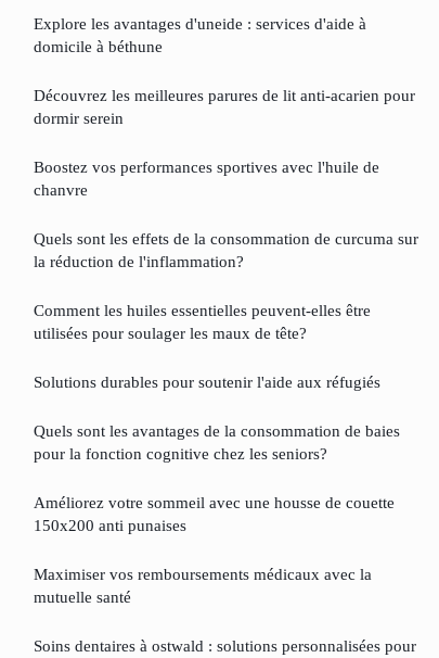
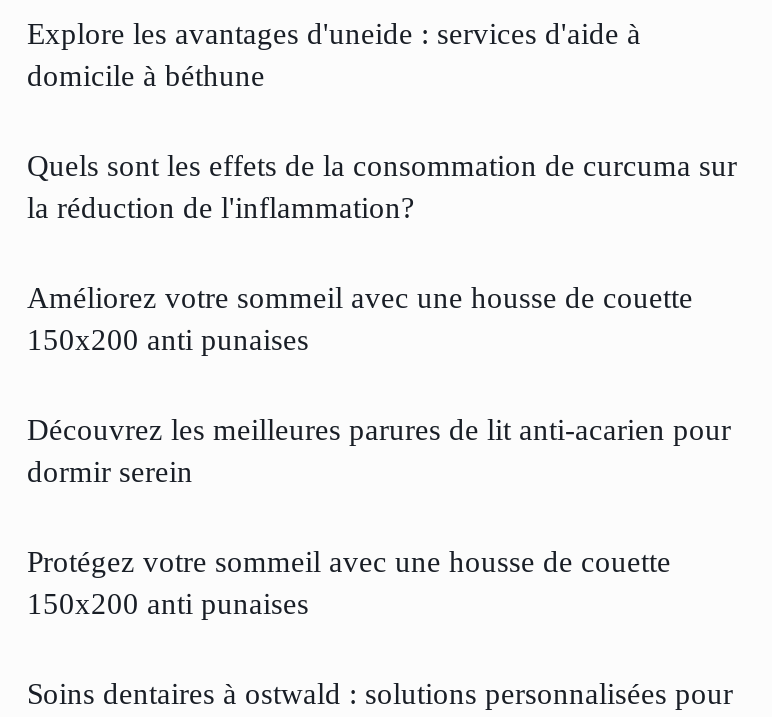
none -> [27,323,309,357] 150x200 anti punaises
moved [34,86,415,127] -> [27,413,731,489]: Découvrez les meilleures parures de lit anti-acarien pour | dormir serein
[34,158,400,463] Boostez vos performances sportives avec l'huile de | chanvre | Comment les huiles essentielles peuvent-elles être | utilisées pour soulager les maux de tête? | Solutions durables pour soutenir l'aide aux réfugiés | Quels sont les avantages de la consommation de baies | pour la fonction cognitive chez les seniors? -> [27,545,671,579] Protégez votre sommeil avec une housse de couette
moved [34,229,418,270] -> [27,149,737,225]: Quels sont les effets de la consommation de curcuma sur | la réduction de l'inflammation?
moved [34,493,395,512] -> [27,281,693,315]: Améliorez votre sommeil avec une housse de couette
[34,565,372,606] Maximiser vos remboursements médicaux avec la | mutuelle santé -> none

